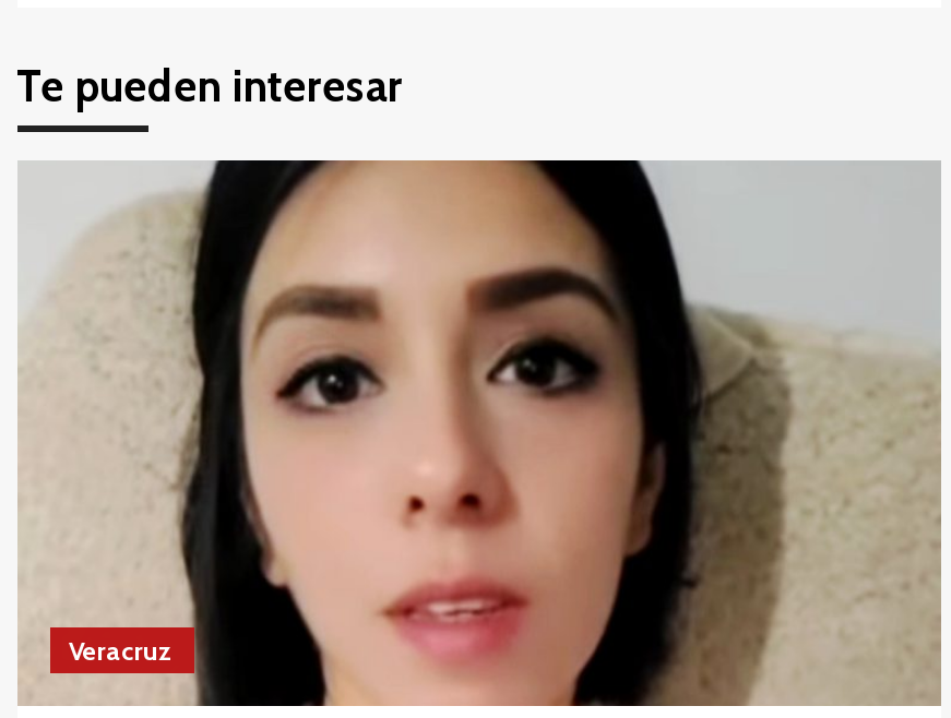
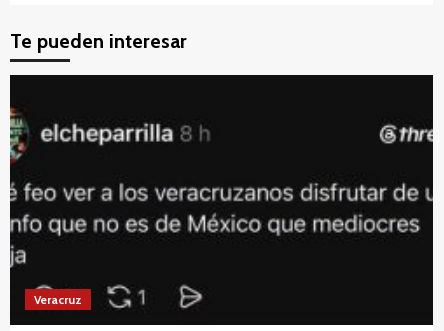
[17,158,941,708] [image] -> [9,74,434,326] [image]

